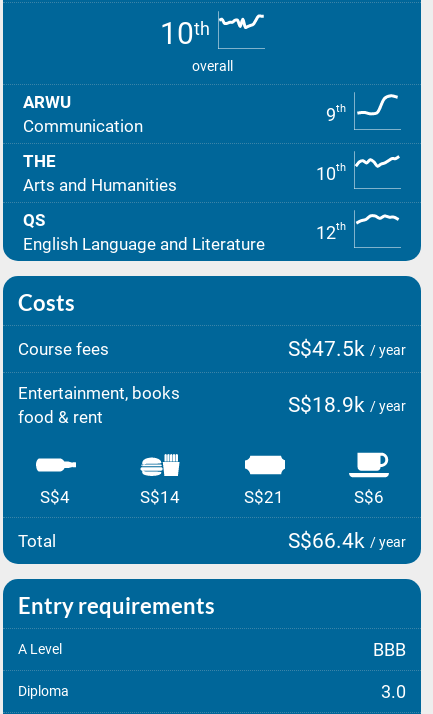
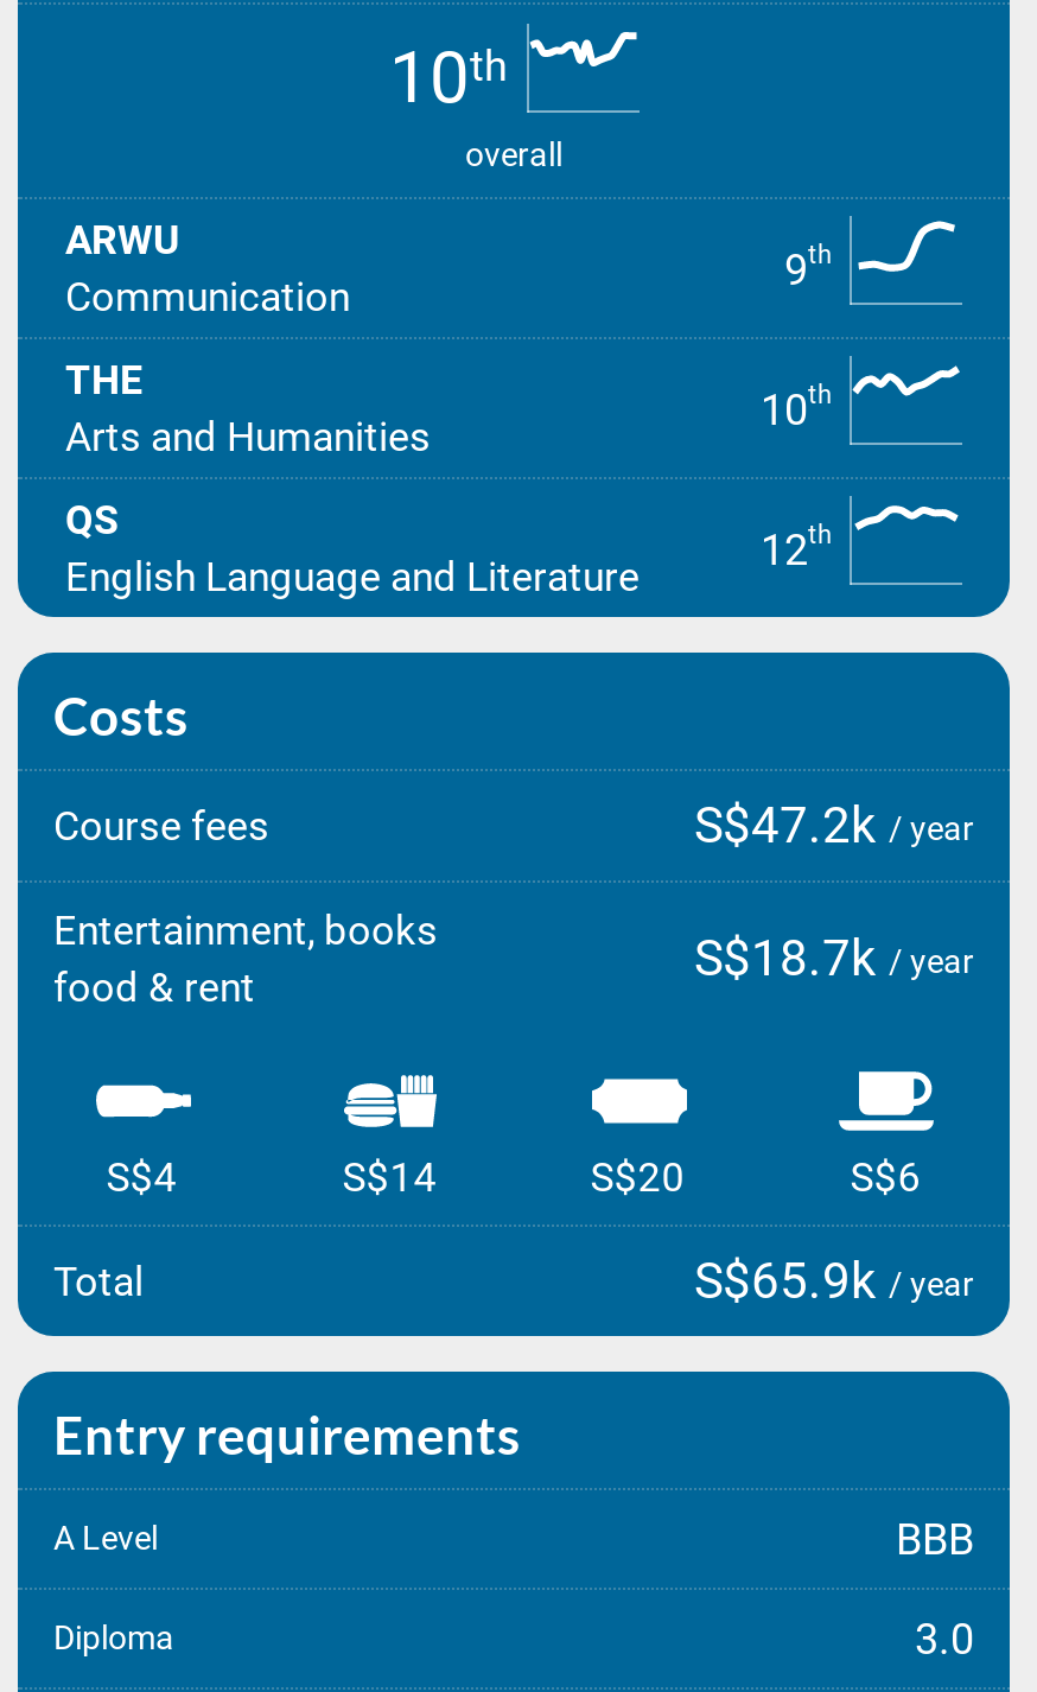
[288,337,406,361] S$47.5k / year -> [694,797,974,854] S$47.2k / year
[288,393,406,417] S$18.9k / year -> [694,930,974,987] S$18.7k / year
[244,487,284,507] S$21 -> [590,1153,685,1201] S$20
[288,529,406,553] S$66.4k / year -> [694,1253,974,1310] S$65.9k / year

